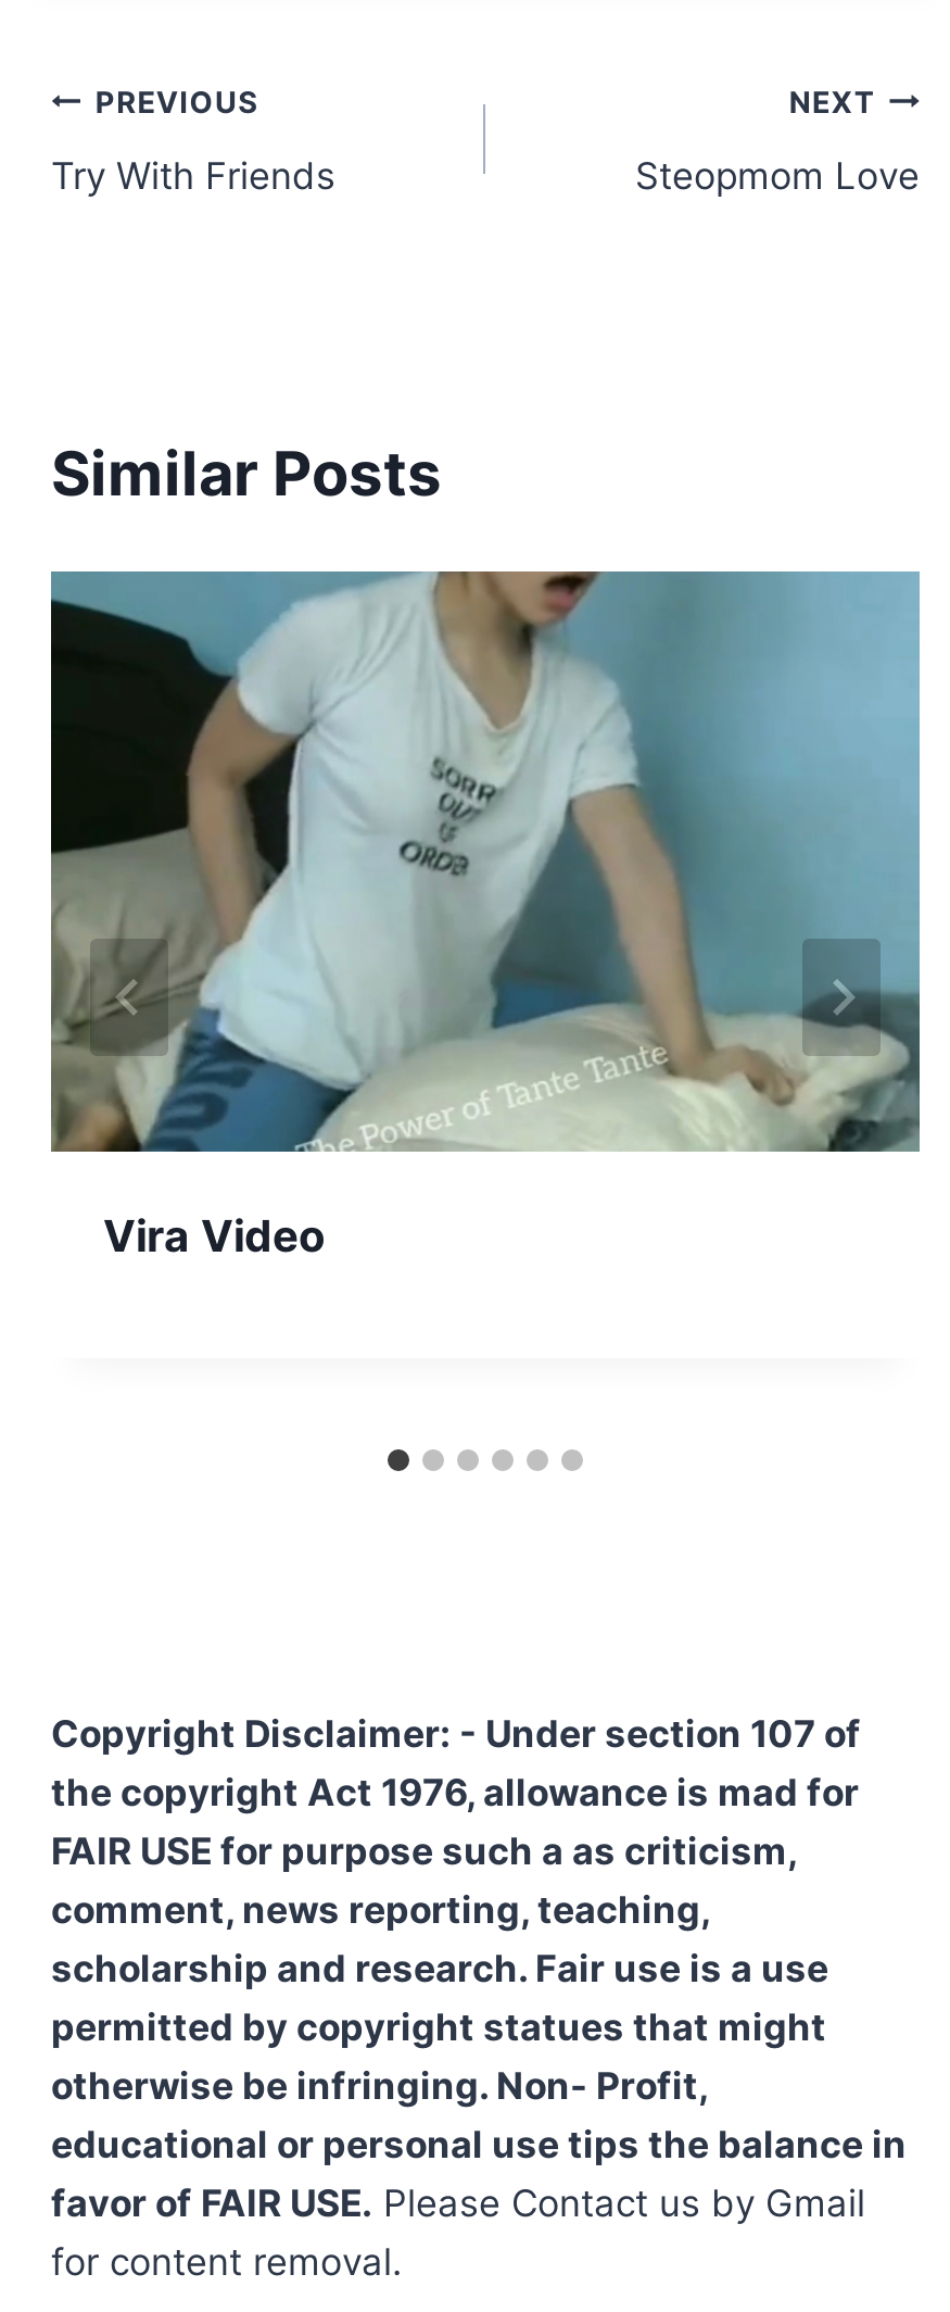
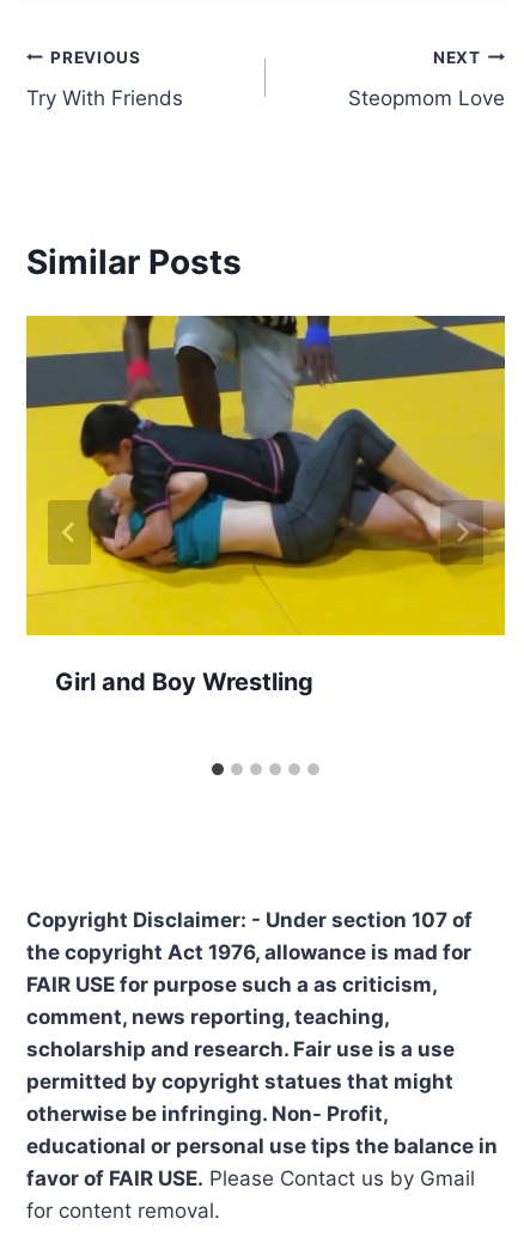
[49,569,922,1262] [image] | Vira Video -> [25,315,506,696] [image] | Girl and Boy Wrestling

